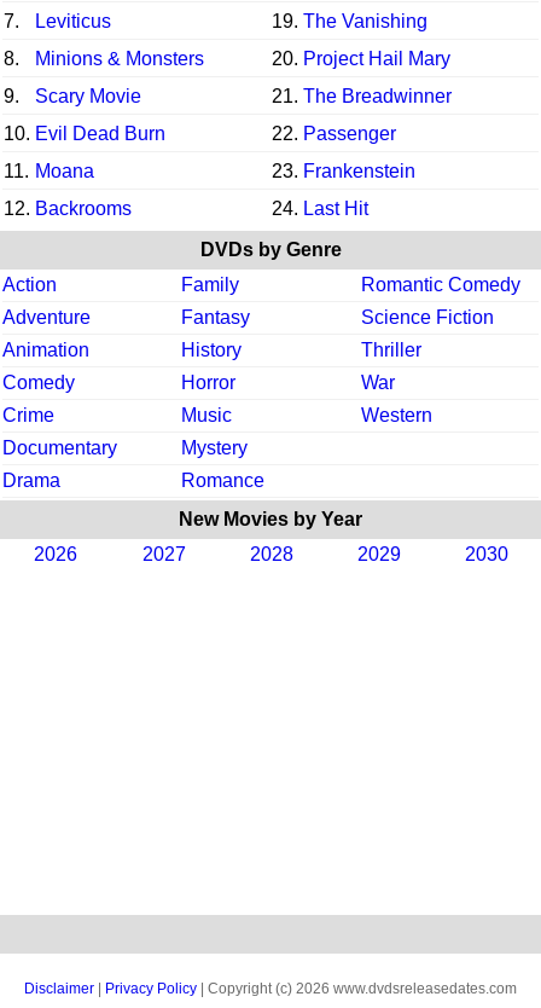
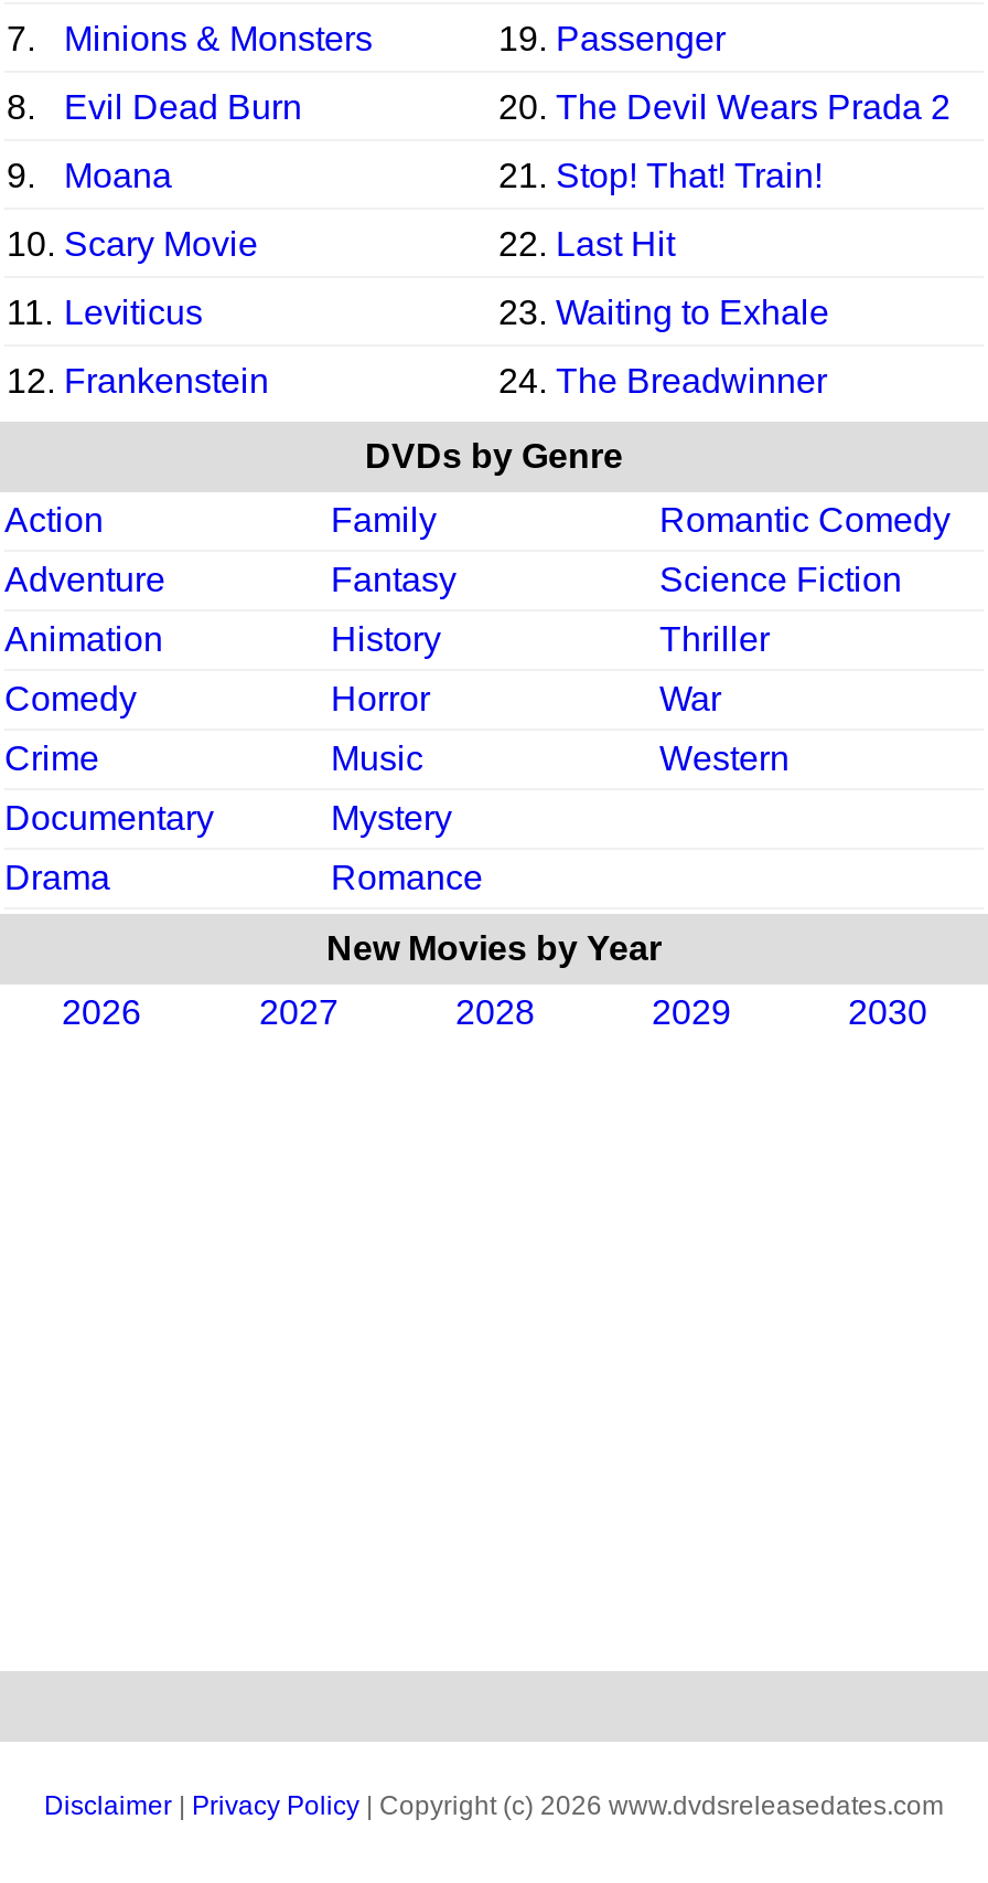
[35,11,427,31] Leviticus | 19. The Vanishing -> [498,20,726,57] 19. Passenger
moved [35,48,204,69] -> [64,20,373,57]: Minions & Monsters
[272,48,450,69] 20. Project Hail Mary -> [64,88,951,126] Evil Dead Burn | 20. The Devil Wears Prada 2
[35,86,452,106] Scary Movie | 21. The Breadwinner -> [64,157,823,194] Moana | 21. Stop! That! Train!
[4,123,396,144] 10. Evil Dead Burn | 22. Passenger -> [7,225,675,262] 10. Scary Movie | 22. Last Hit
[4,161,415,181] 11. Moana | 23. Frankenstein -> [7,293,829,331] 11. Leviticus | 23. Waiting to Exhale
[4,198,368,219] 12. Backrooms | 24. Last Hit -> [7,362,827,399] 12. Frankenstein | 24. The Breadwinner

